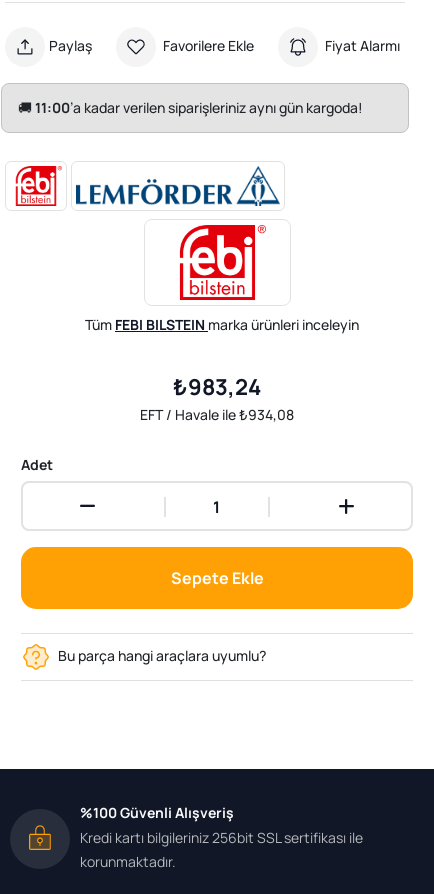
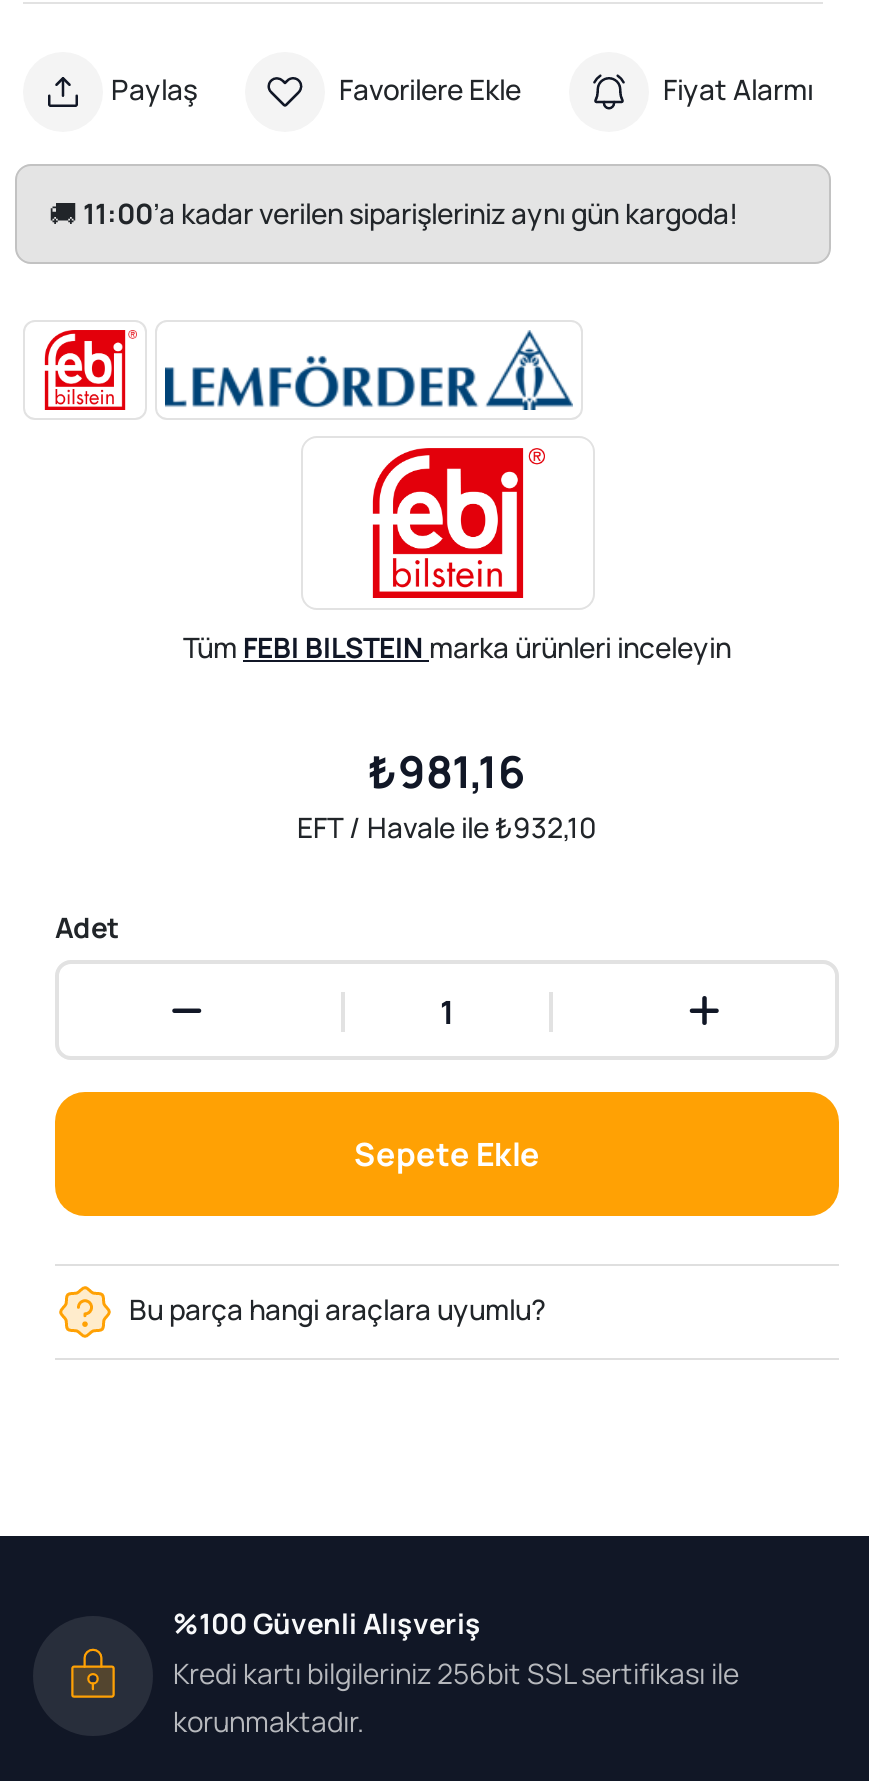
[173,372,261,402] ₺983,24 -> [368,742,526,802] ₺981,16
[140,405,294,424] EFT / Havale ile ₺934,08 -> [297,808,597,846] EFT / Havale ile ₺932,10

